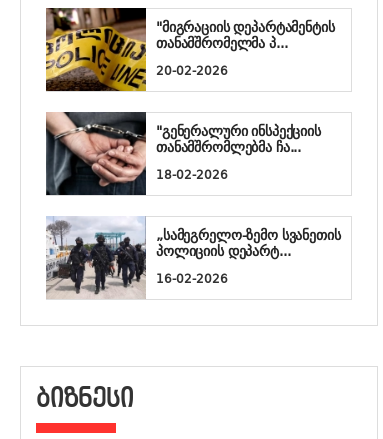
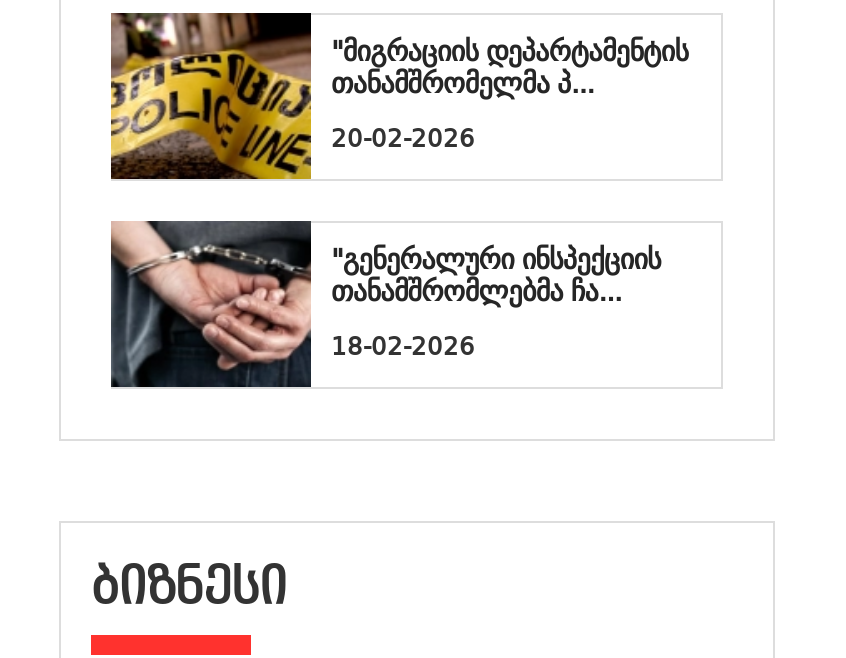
[46,216,341,299] [image] | „სამეგრელო-ზემო სვანეთის | პოლიციის დეპარტ... | 16-02-2026 -> none

